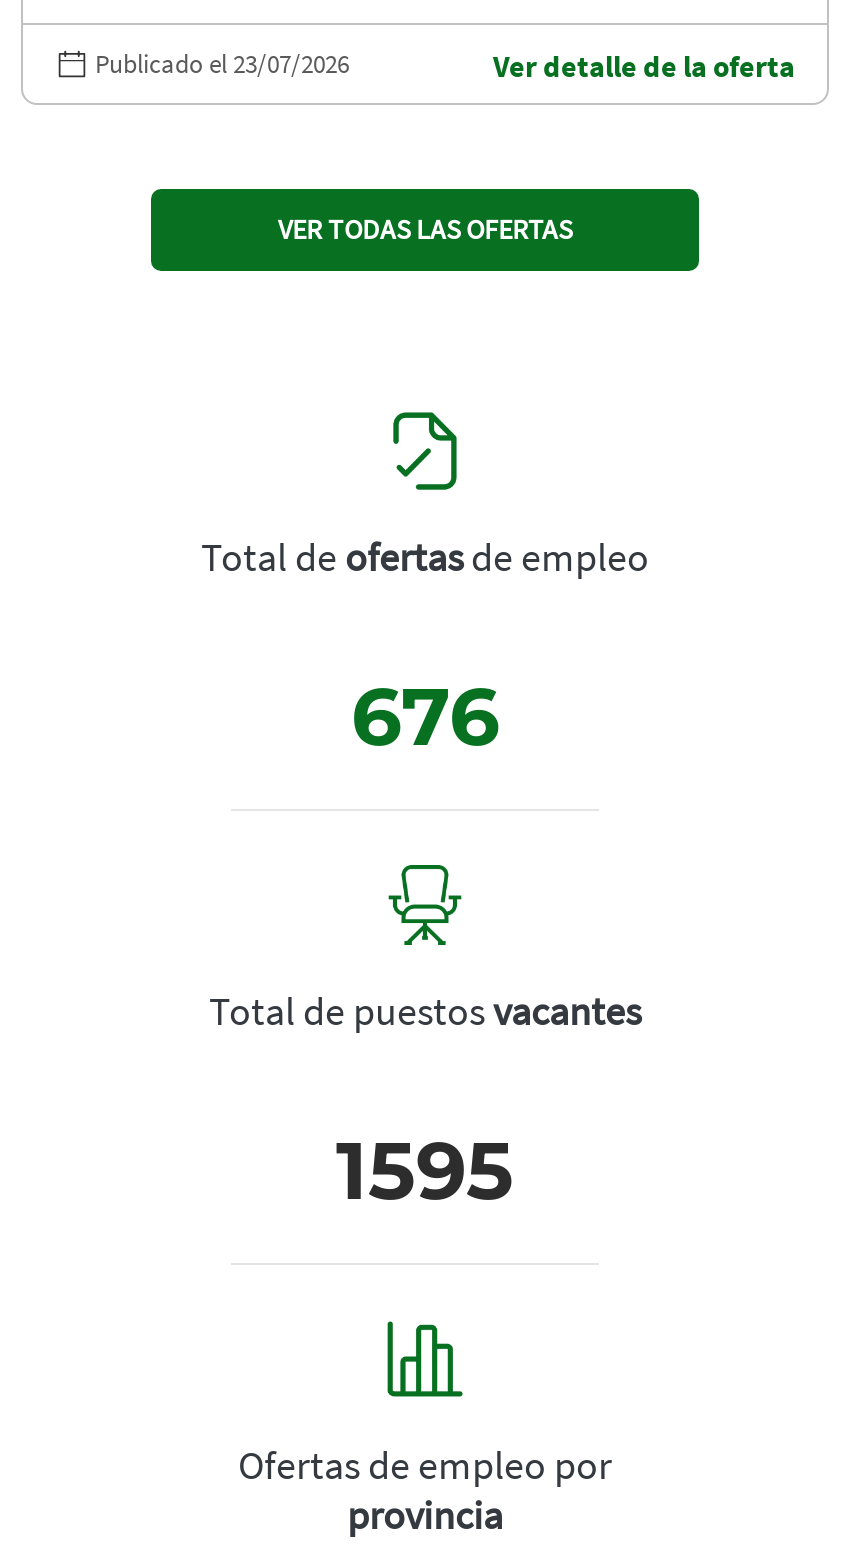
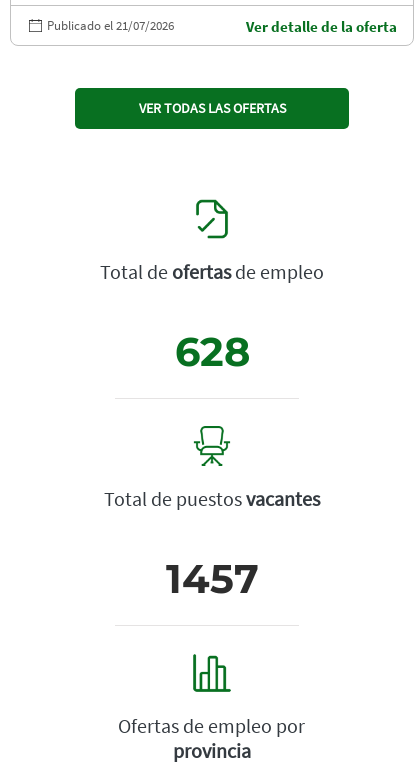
[95,48,349,82] Publicado el 23/07/2026 -> [47,17,174,34] Publicado el 21/07/2026
[351,668,499,766] 676 -> [174,327,249,376] 628
[336,1122,514,1220] 1595 -> [165,554,258,603] 1457

